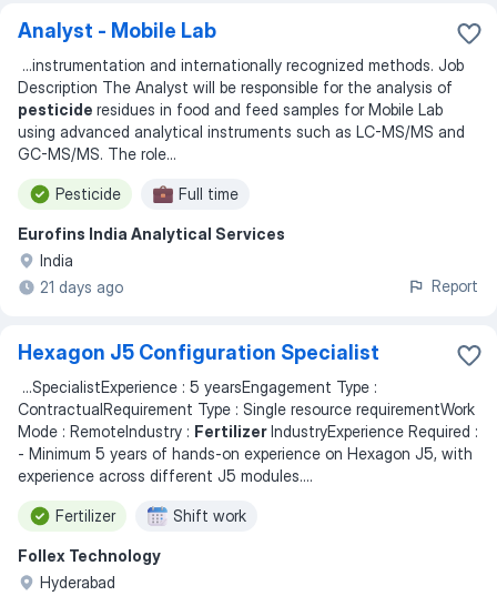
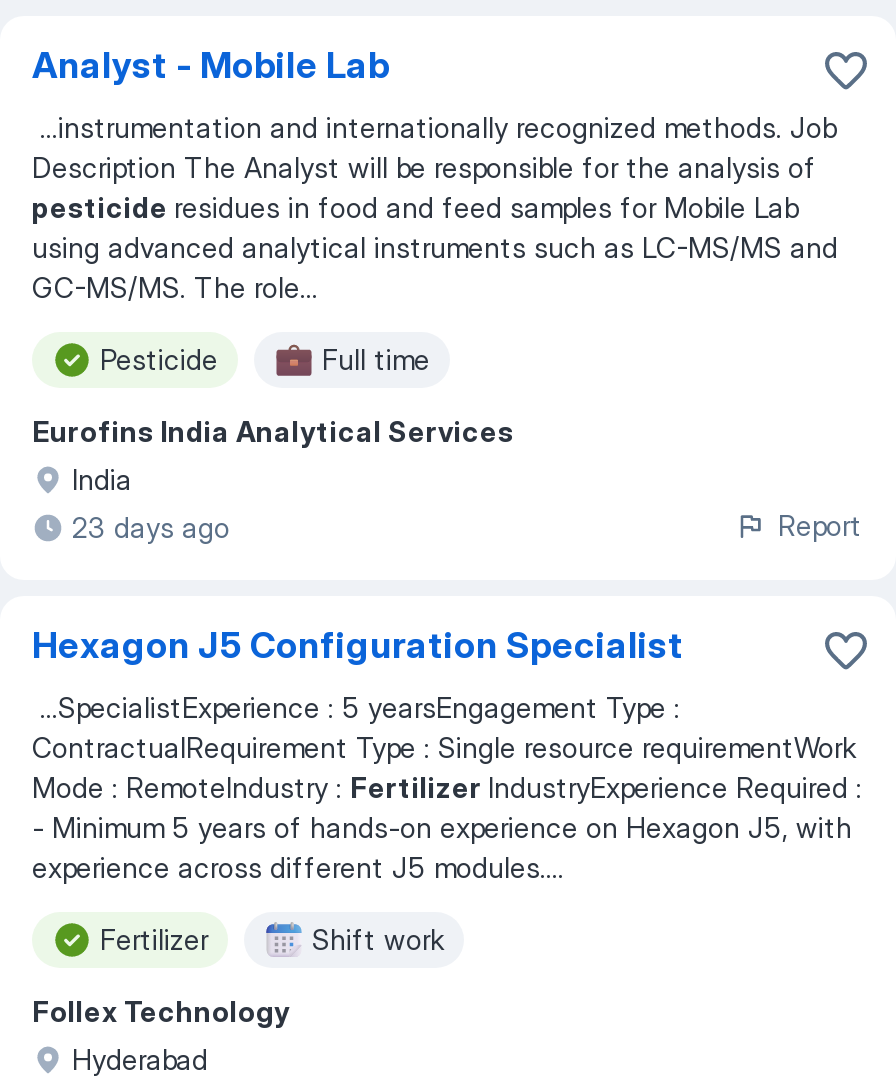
[40,277,123,296] 21 days ago -> [72,510,230,544] 23 days ago

